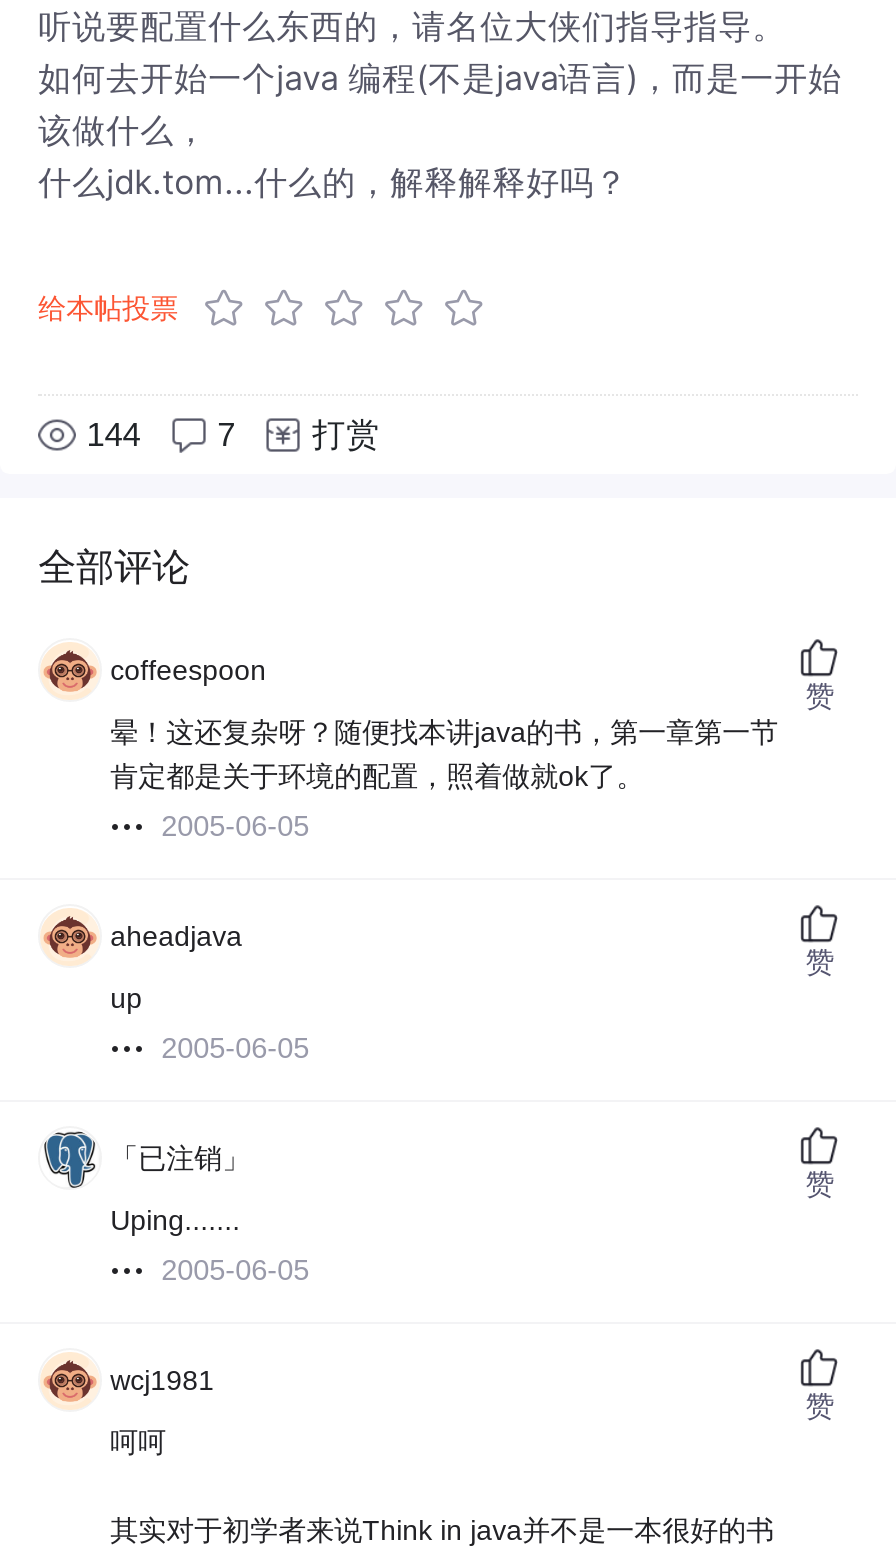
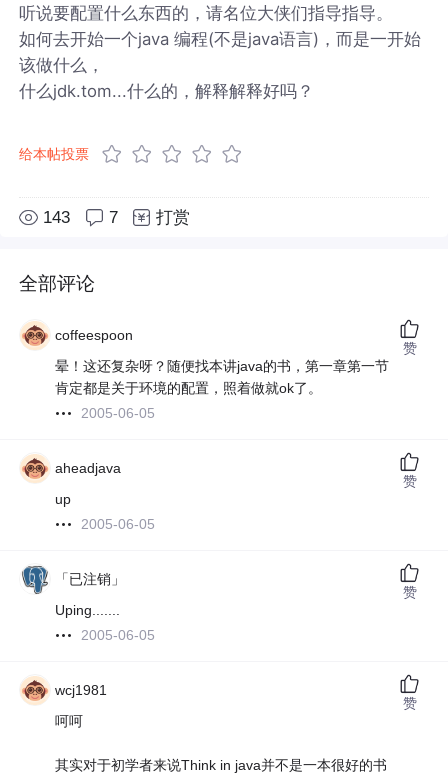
[86,417,140,455] 144 -> [43,208,70,227] 143

